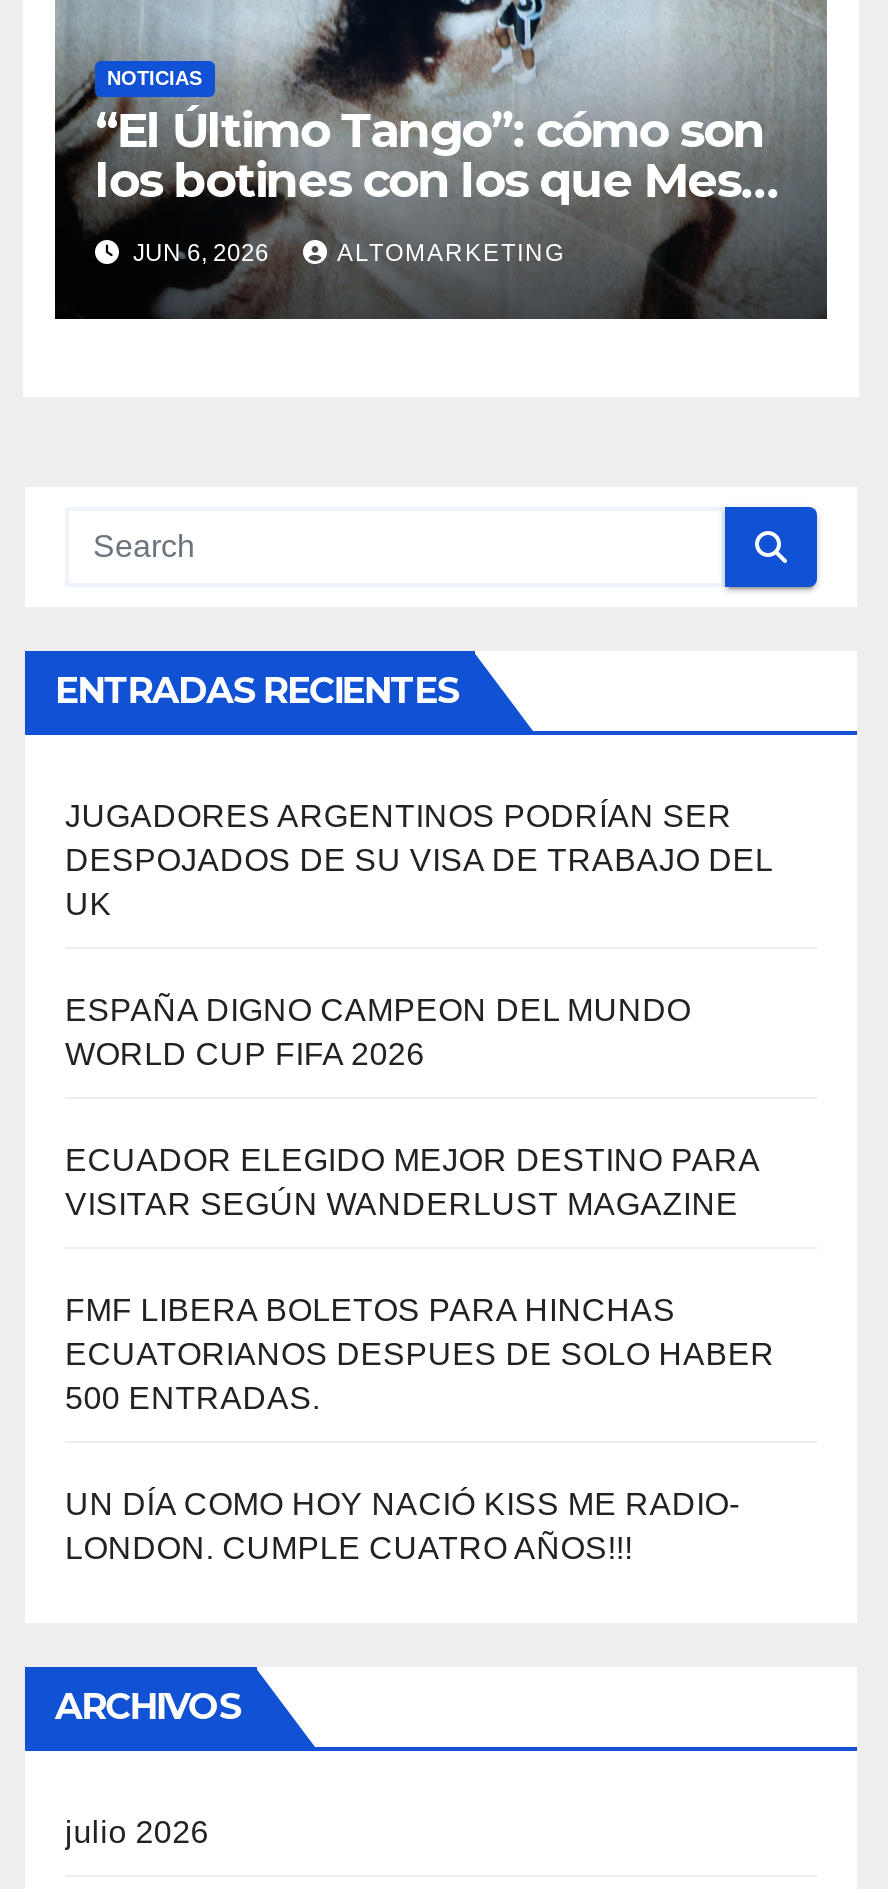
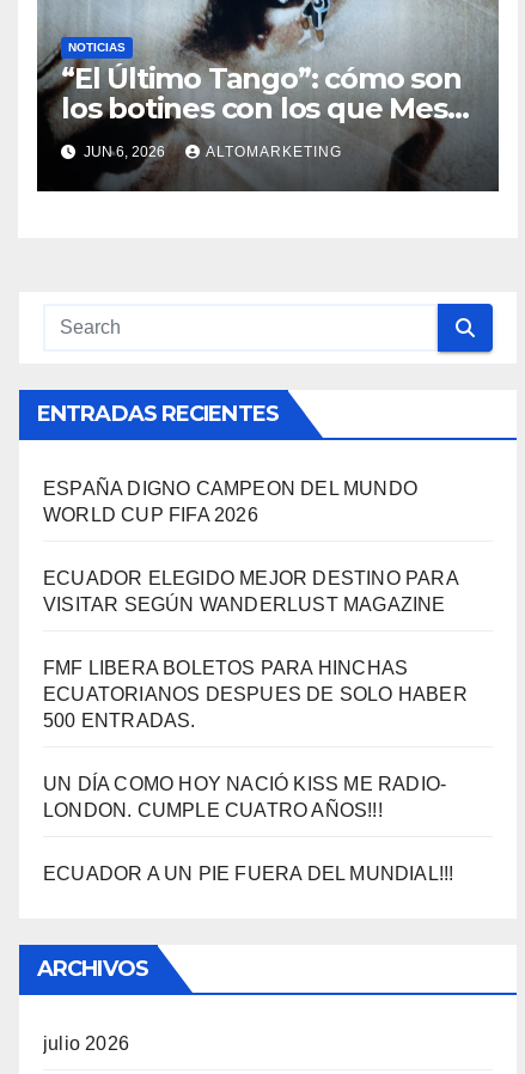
[65,800,771,922] JUGADORES ARGENTINOS PODRÍAN SER | DESPOJADOS DE SU VISA DE TRABAJO DEL | UK -> none
moved [65,994,775,1566] -> [43,479,467,821]: ESPAÑA DIGNO CAMPEON DEL MUNDO | WORLD CUP FIFA 2026 | ECUADOR ELEGIDO MEJOR DESTINO PARA | ... | UN DÍA COMO HOY NACIÓ KISS ME RADIO- | LONDON. CUMPLE CUATRO AÑOS!!!
none -> [43,864,454,884] ECUADOR A UN PIE FUERA DEL MUNDIAL!!!

